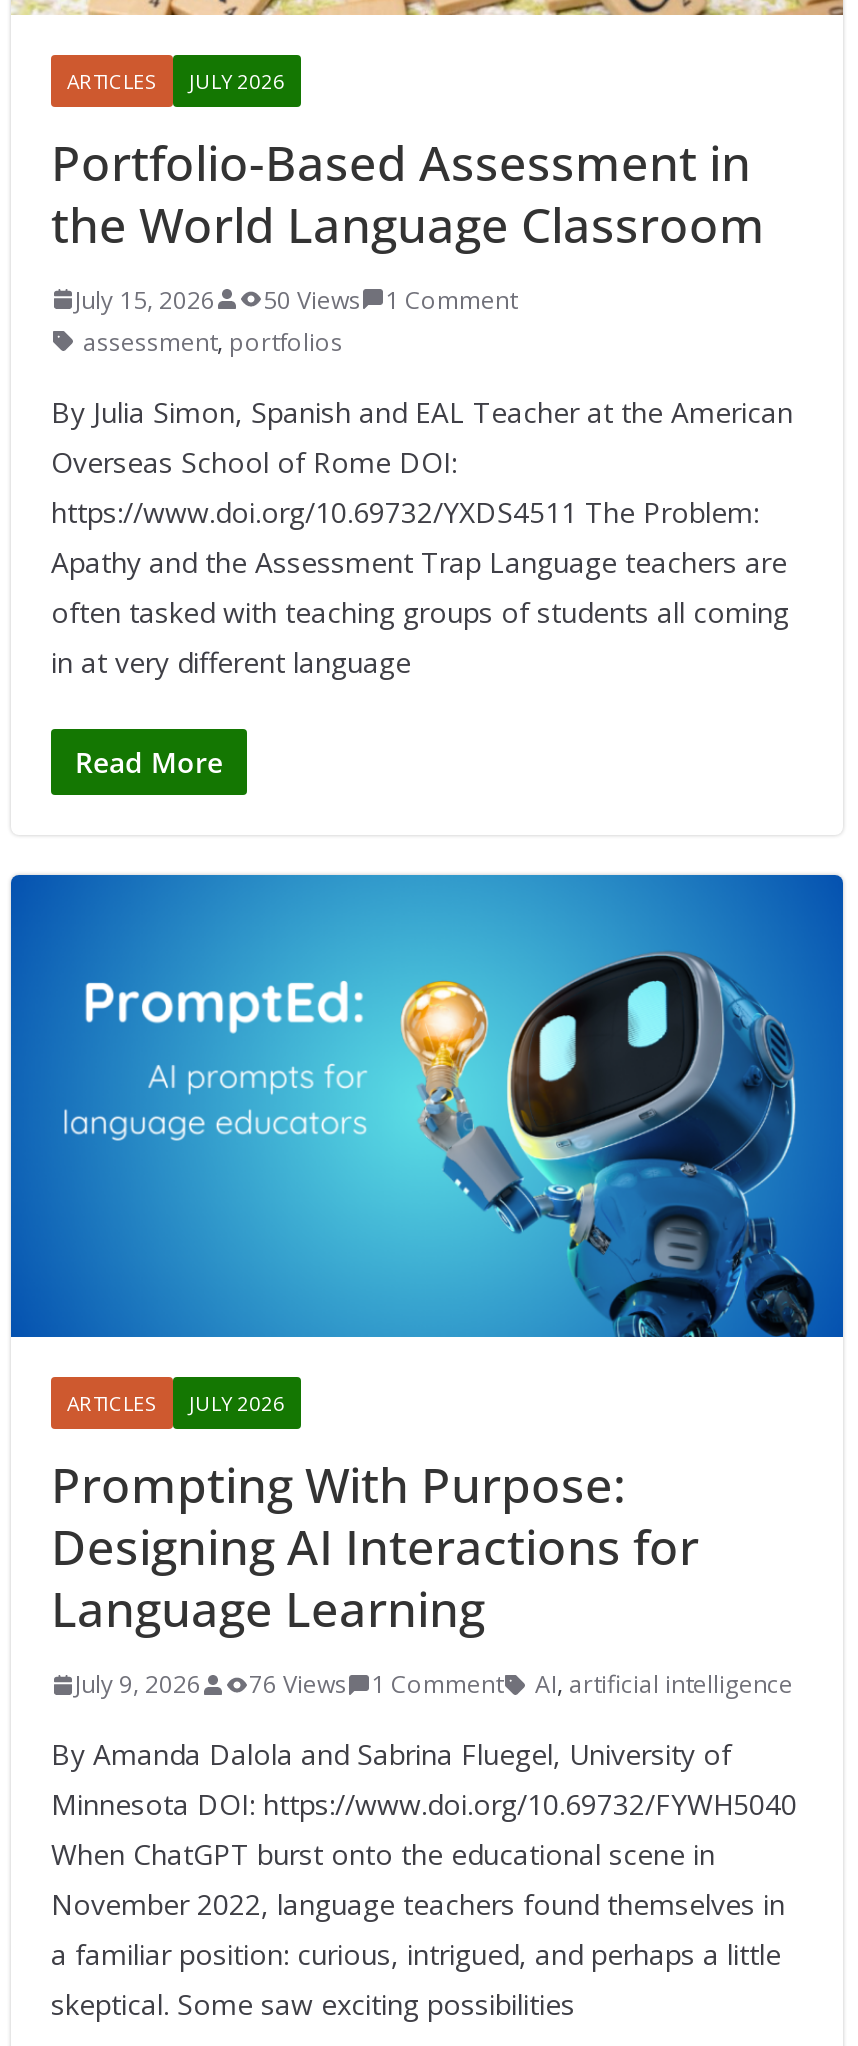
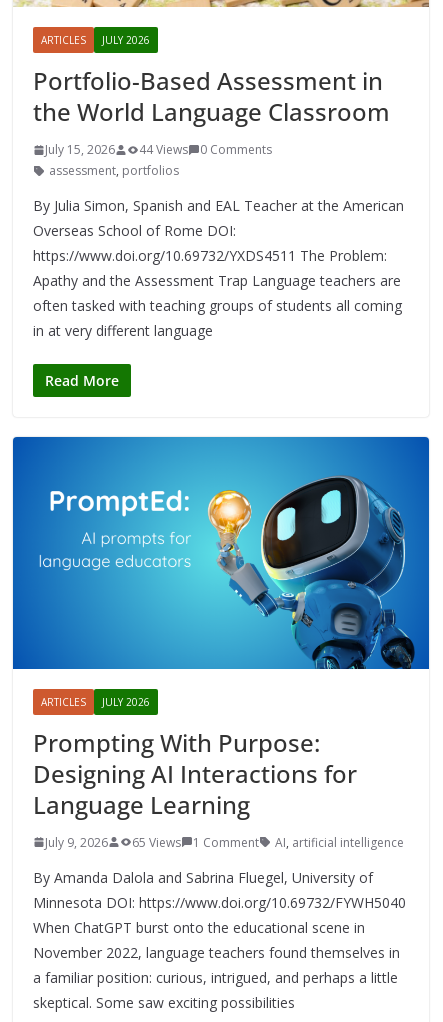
[263,283,517,317] 50 Views | 1 Comment -> [139,141,272,158] 44 Views | 0 Comments
[75,1668,793,1702] July 9, 2026 76 Views 1 Comment AI, artificial intelligence -> [45,834,404,851] July 9, 2026 65 Views 1 Comment AI, artificial intelligence

